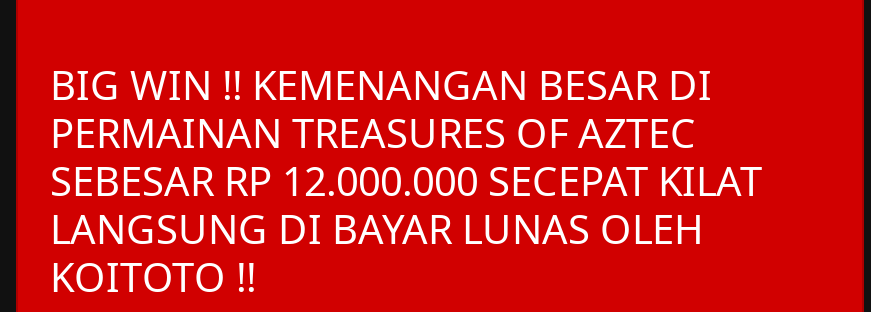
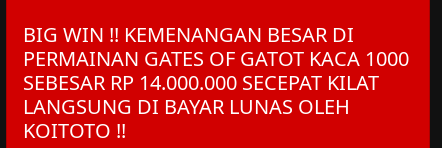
[50,106,762,208] PERMAINAN TREASURES OF AZTEC | SEBESAR RP 12.000.000 SECEPAT KILAT -> [23,45,409,96] PERMAINAN GATES OF GATOT KACA 1000 | SEBESAR RP 14.000.000 SECEPAT KILAT

